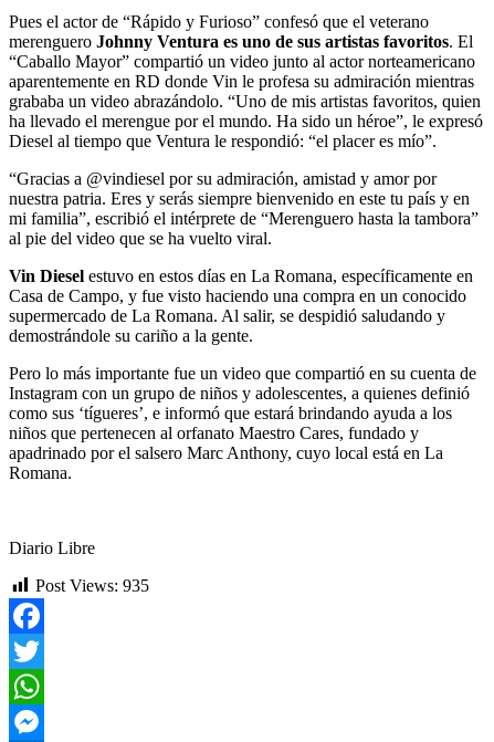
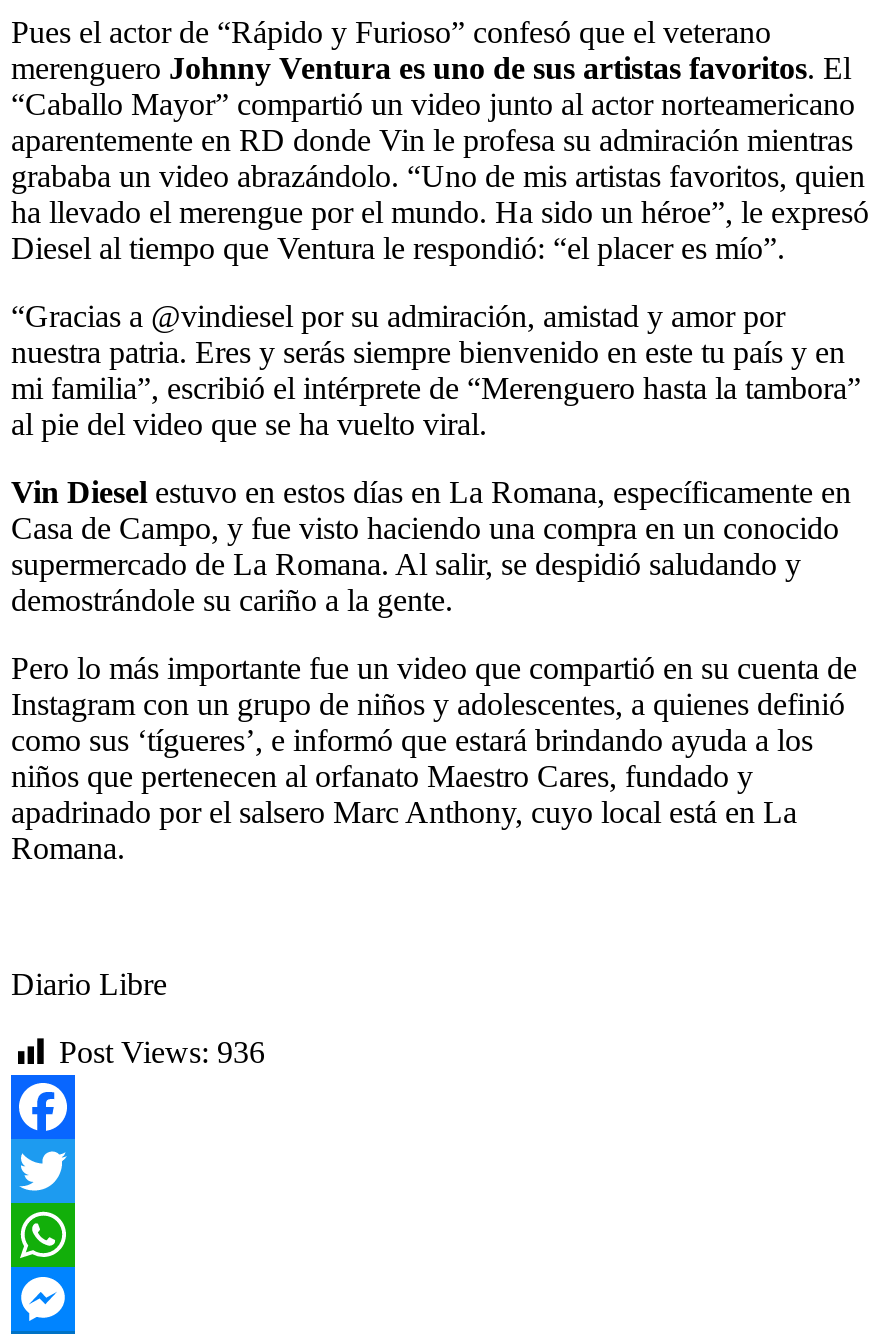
[35,576,149,595] Post Views: 935 -> [59,1034,265,1068] Post Views: 936

